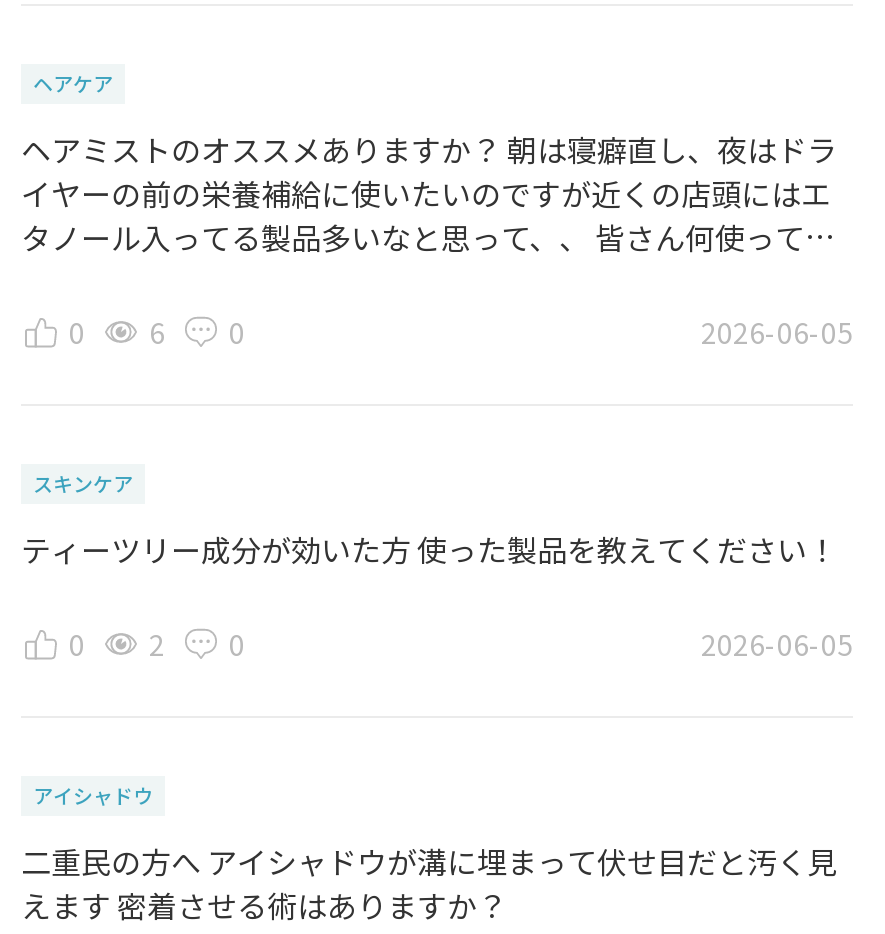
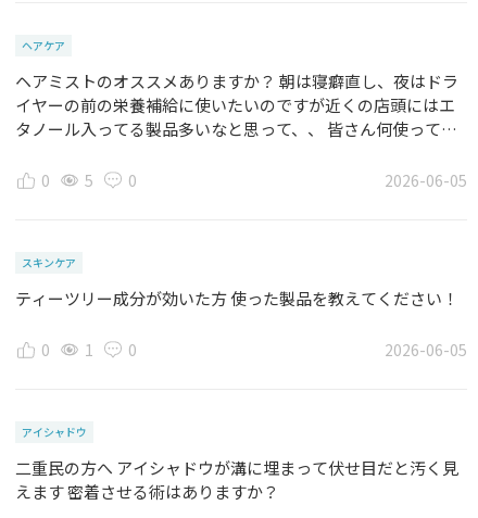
[69,311,245,351] 0 6 0 -> [41,169,137,191] 0 5 0
[69,623,245,663] 0 2 0 -> [41,338,137,360] 0 1 0

